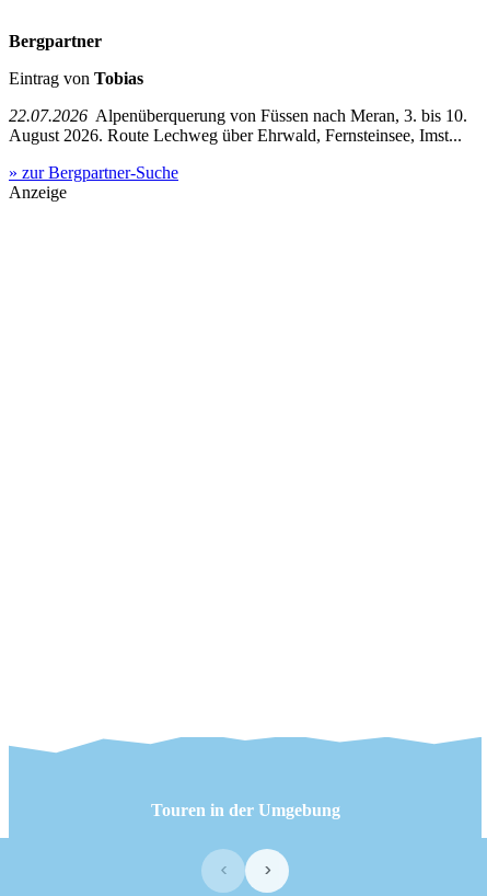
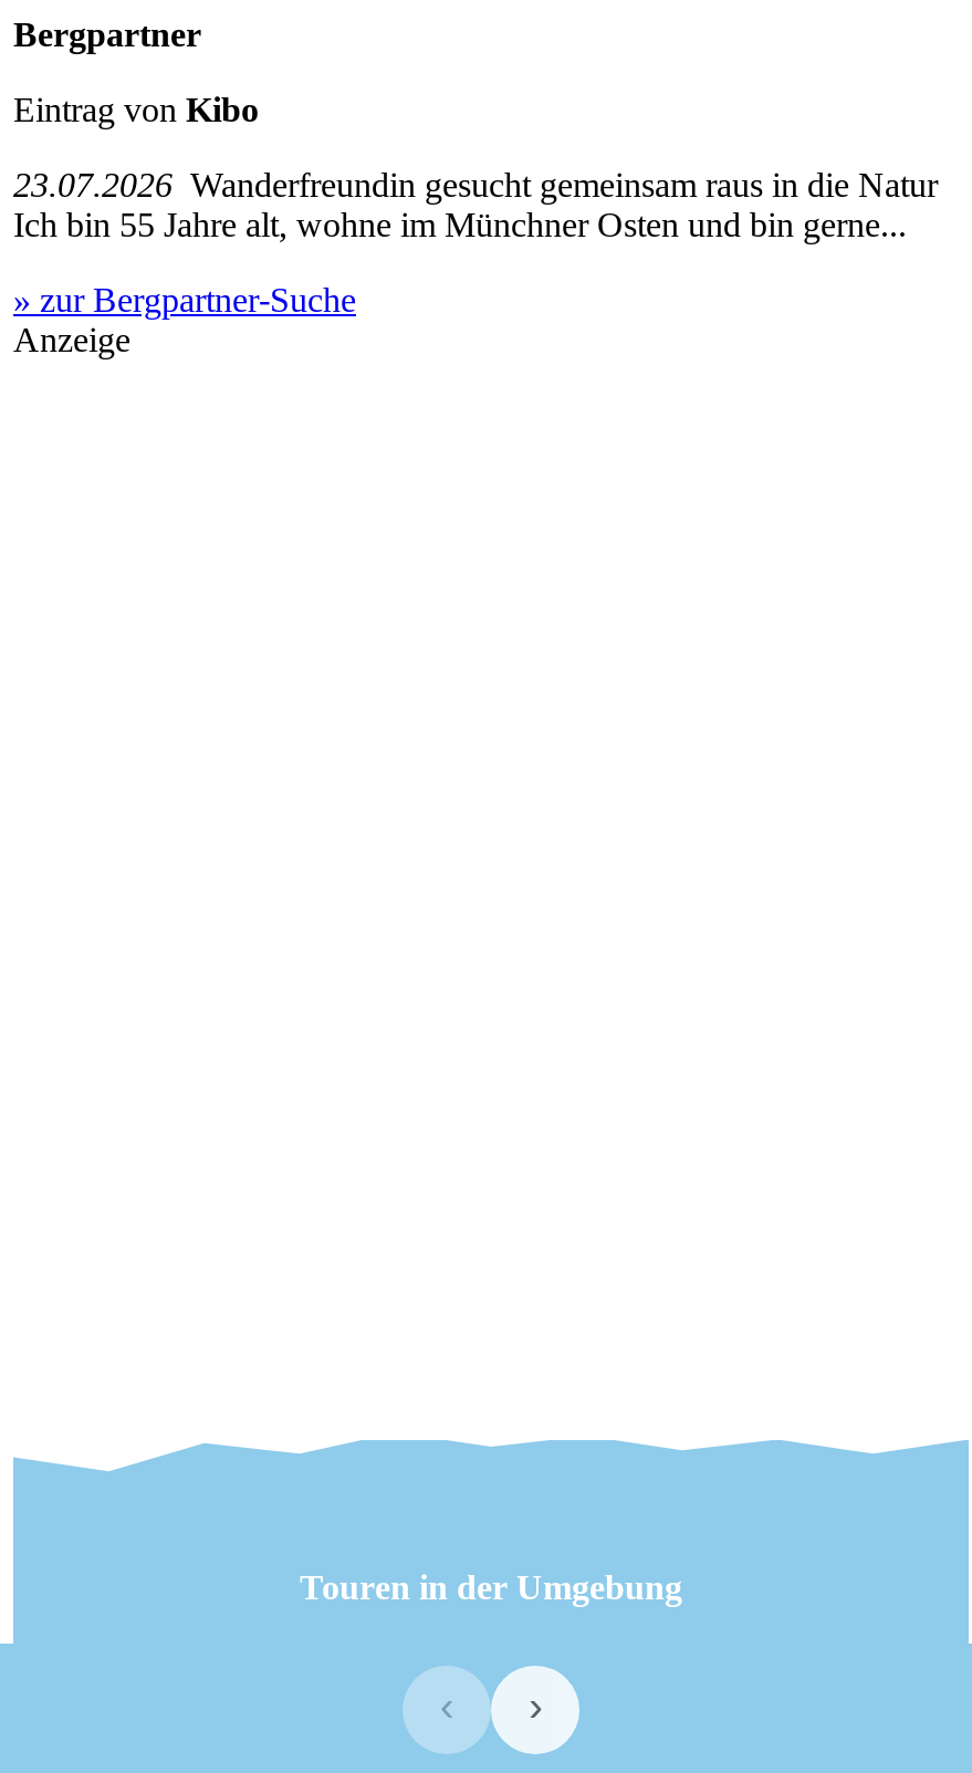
[9,69,143,87] Eintrag von Tobias -> [13,90,259,128] Eintrag von Kibo
[9,106,467,144] 22.07.2026 Alpenüberquerung von Füssen nach Meran, 3. bis 10. | August 2026. Route Lechweg über Ehrwald, Fernsteinsee, Imst... -> [13,165,938,243] 23.07.2026 Wanderfreundin gesucht gemeinsam raus in die Natur | Ich bin 55 Jahre alt, wohne im Münchner Osten und bin gerne...

